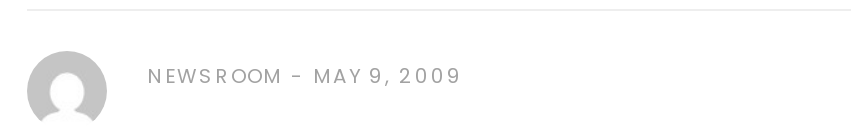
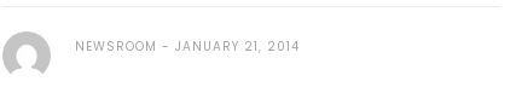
[147,62,463,92] NEWSROOM MAY 9, 2009 -> [75,38,300,56] NEWSROOM JANUARY 21, 2014

